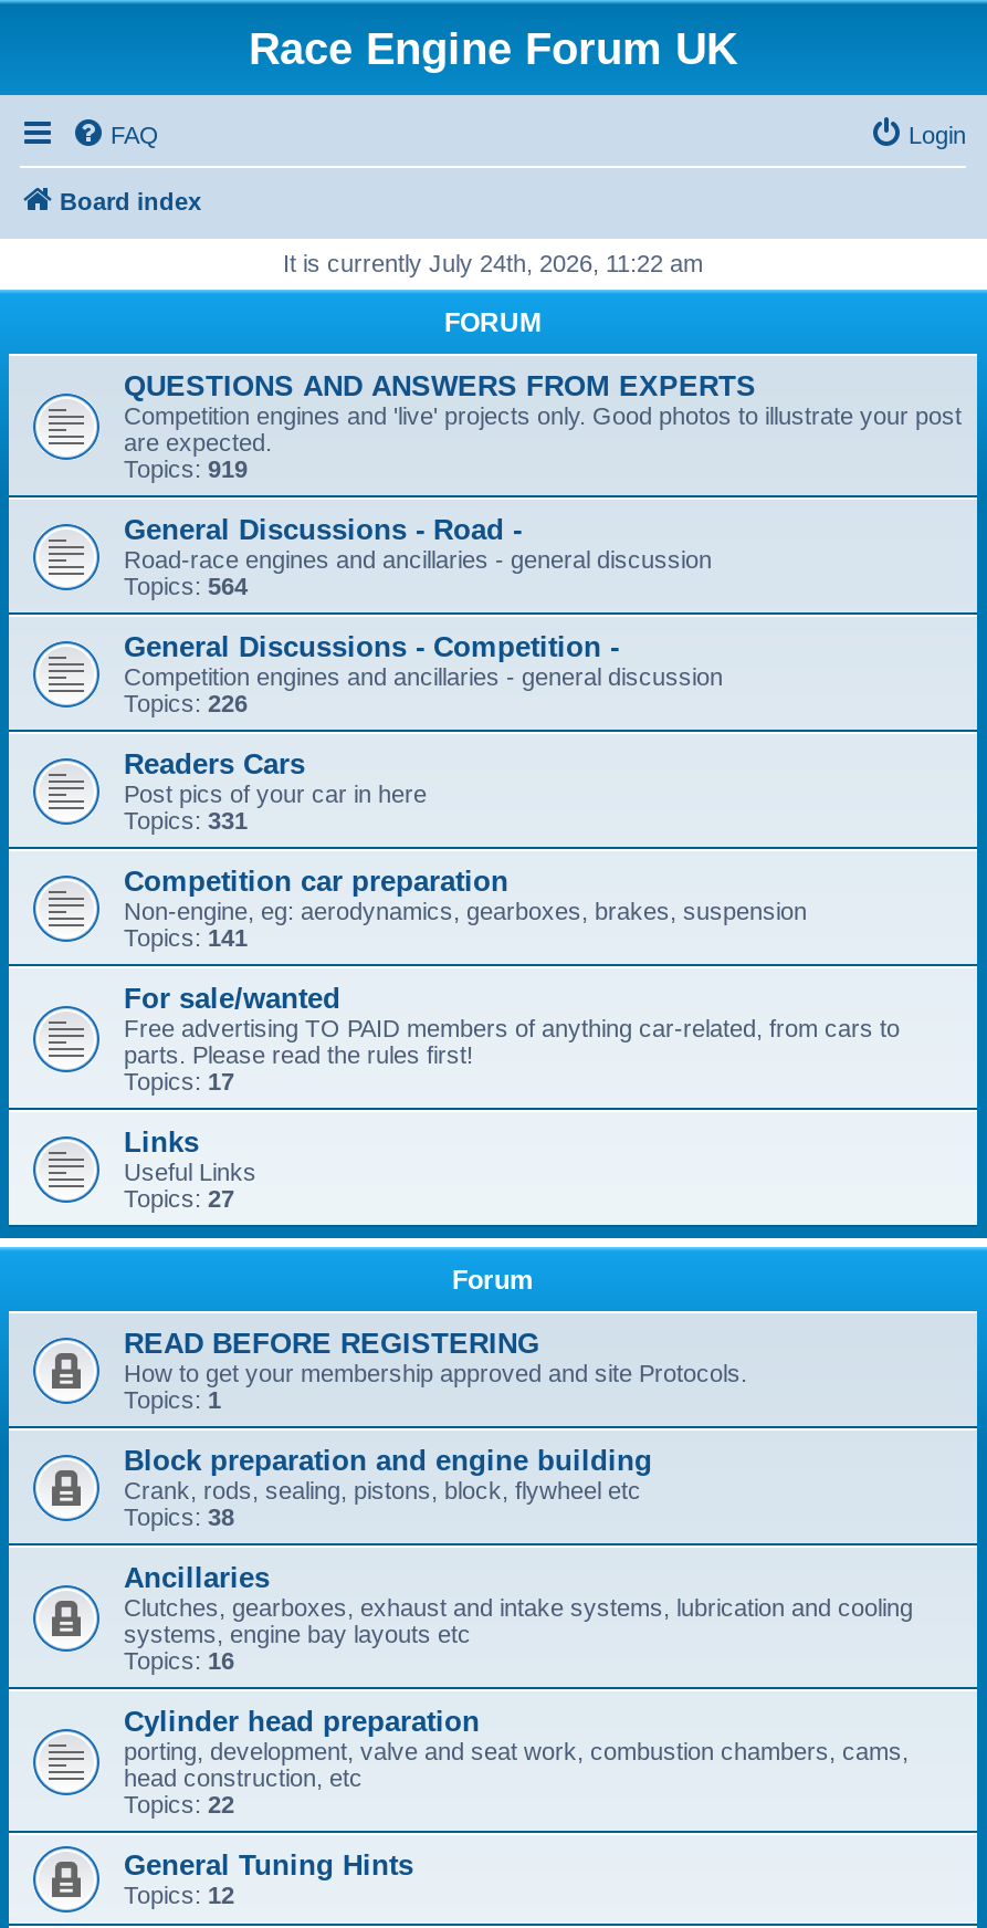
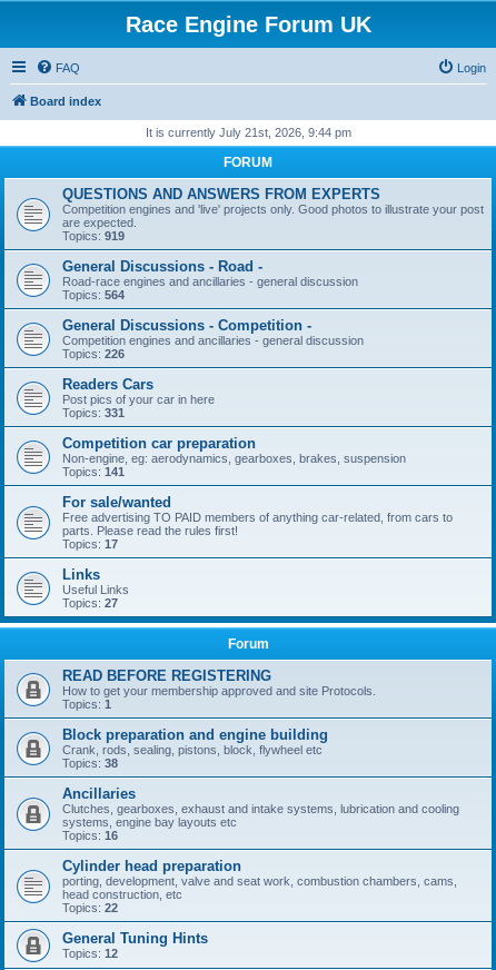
[283,250,703,276] It is currently July 24th, 2026, 11:22 am -> [145,126,351,139] It is currently July 21st, 2026, 9:44 pm

